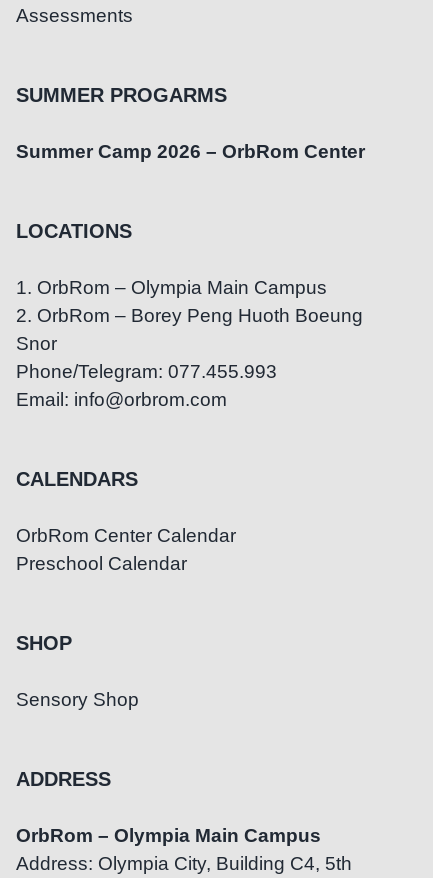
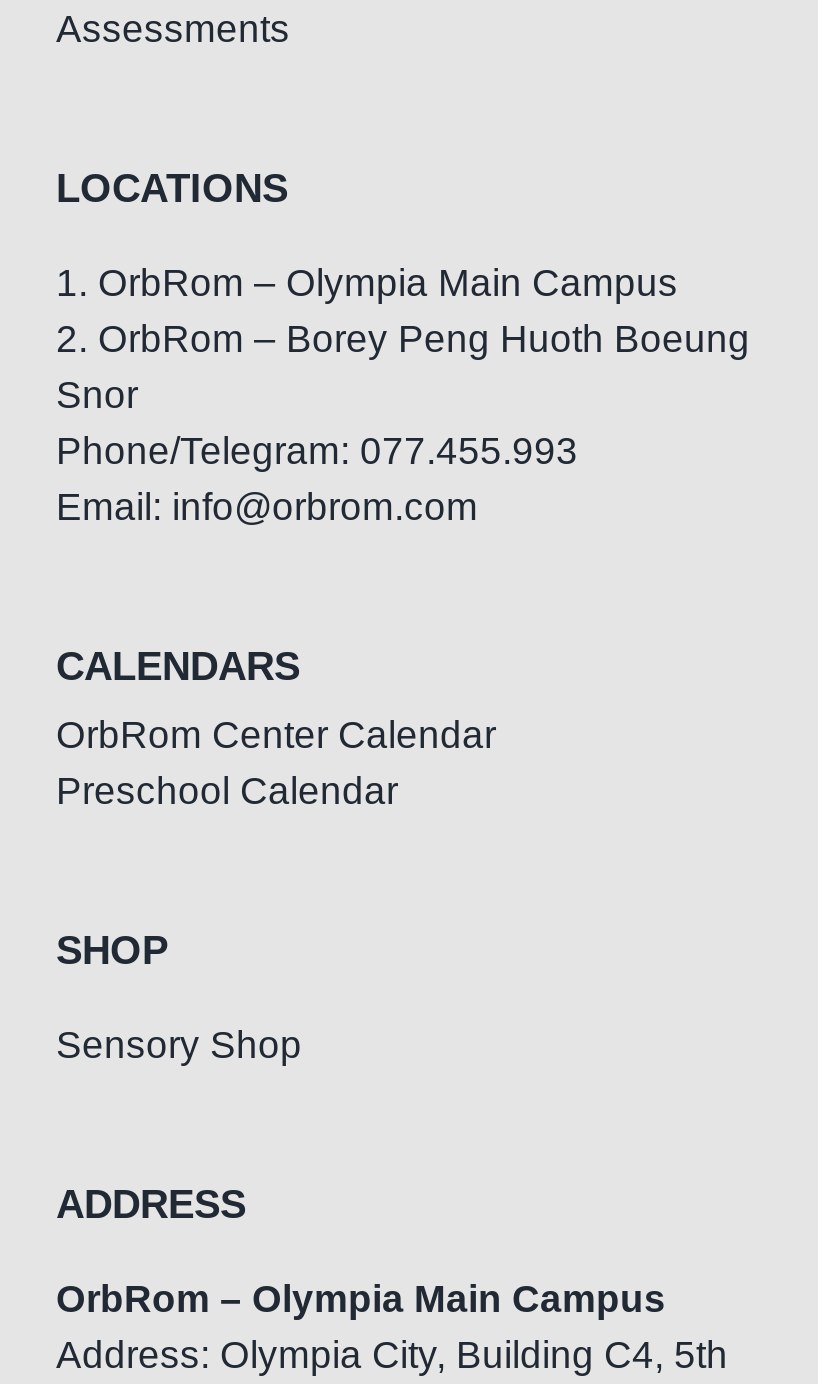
[16,84,365,162] SUMMER PROGARMS | Summer Camp 2026 – OrbRom Center -> none

